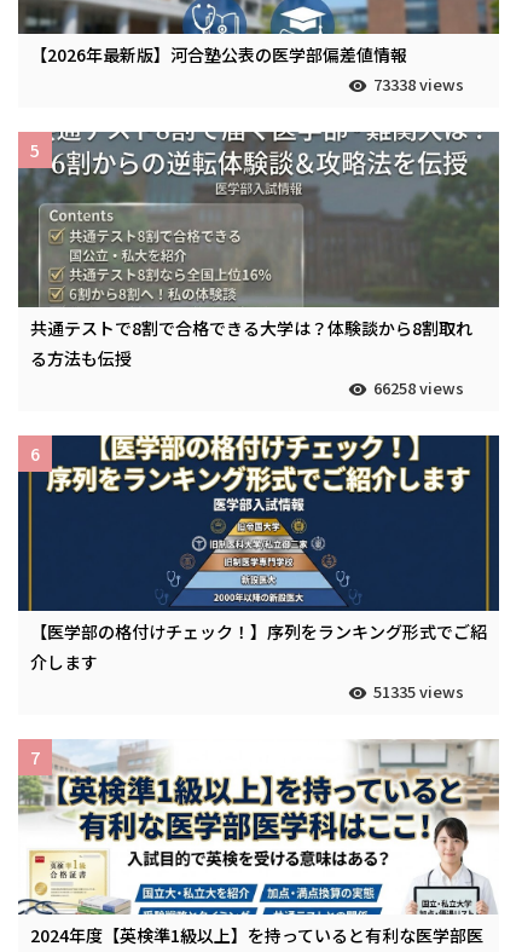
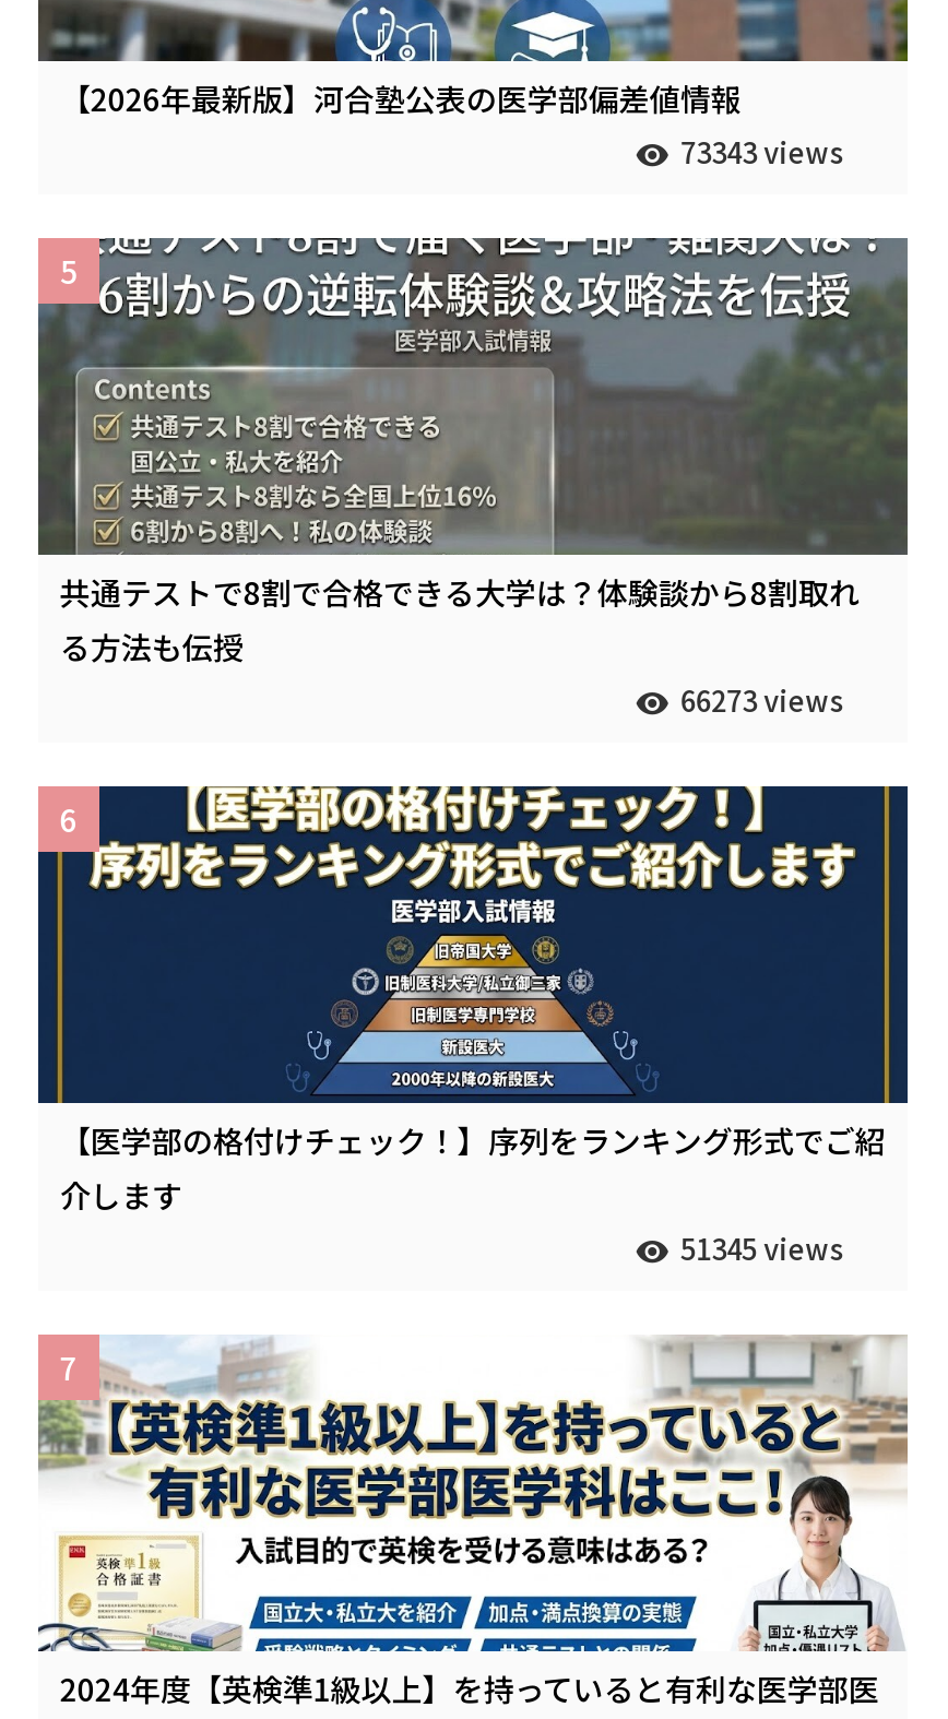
[373,73,464,96] 73338 views -> [681,132,844,173] 73343 views
[373,377,464,400] 66258 views -> [681,680,844,721] 66273 views
[373,680,464,703] 51335 views -> [681,1228,844,1270] 51345 views

